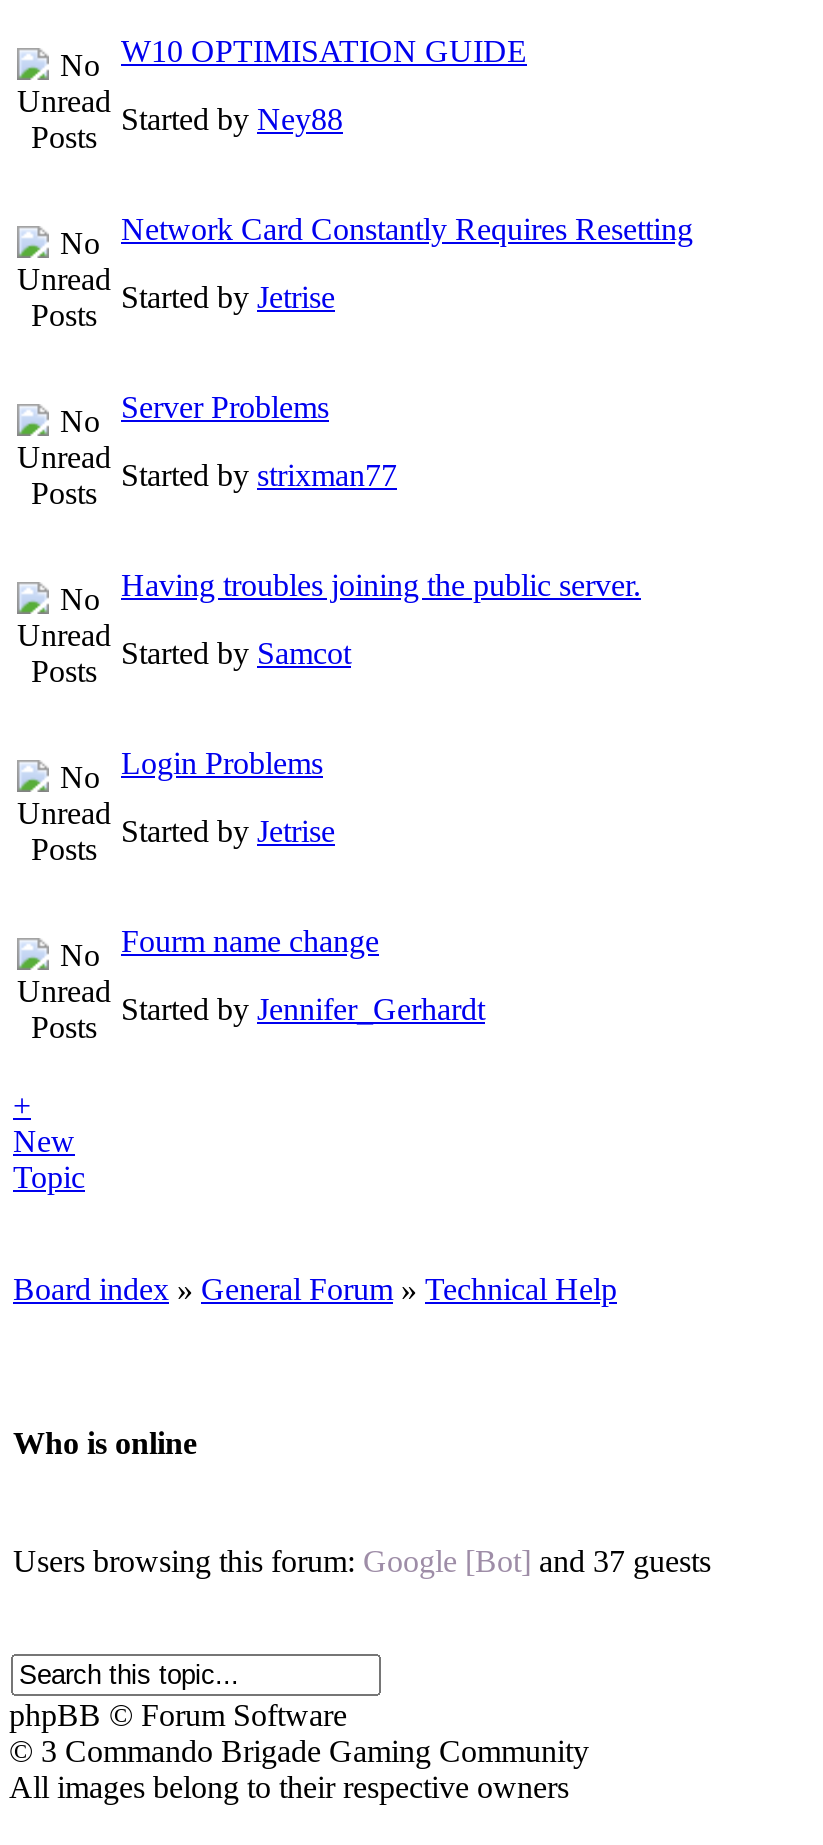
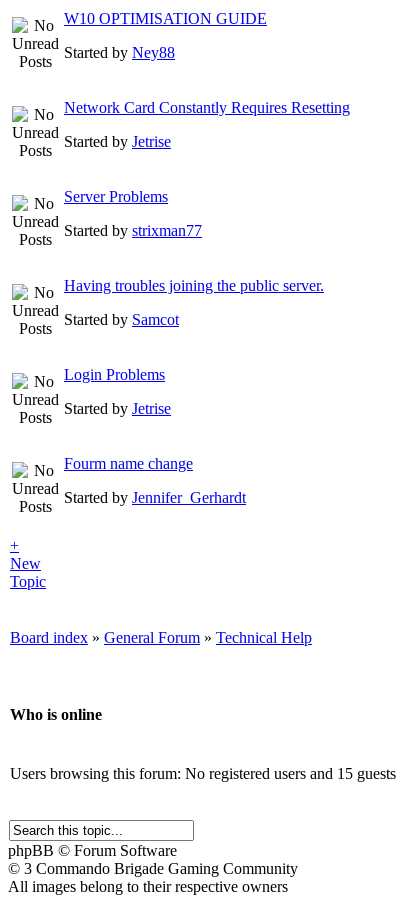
[13,1543,711,1577] Users browsing this forum: Google [Bot] and 37 guests -> [10,765,396,782] Users browsing this forum: No registered users and 15 guests

